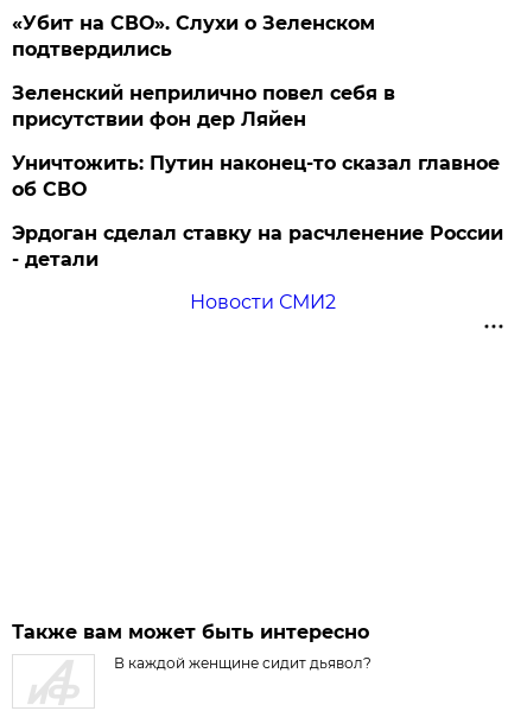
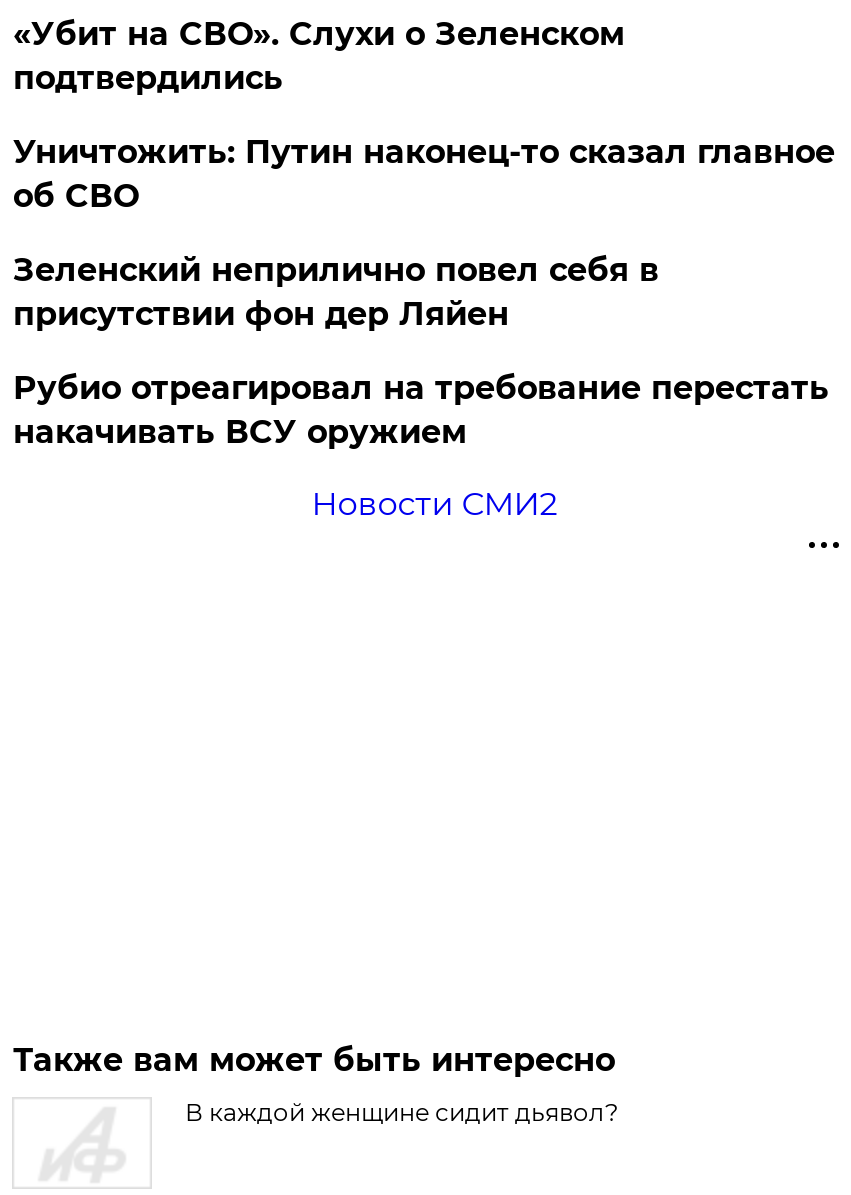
moved [12,82,396,131] -> [13,251,659,333]: Зеленский неприлично повел cебя в | присутствии фон дер Ляйен
moved [12,152,500,201] -> [13,133,835,215]: Уничтожить: Путин наконец-то сказал главное | об СВО
[12,222,504,271] Эрдоган сделал ставку на расчленение России | - детали -> [13,369,829,451] Рубио отреагировал на требование перестать | накачивать ВСУ оружием

